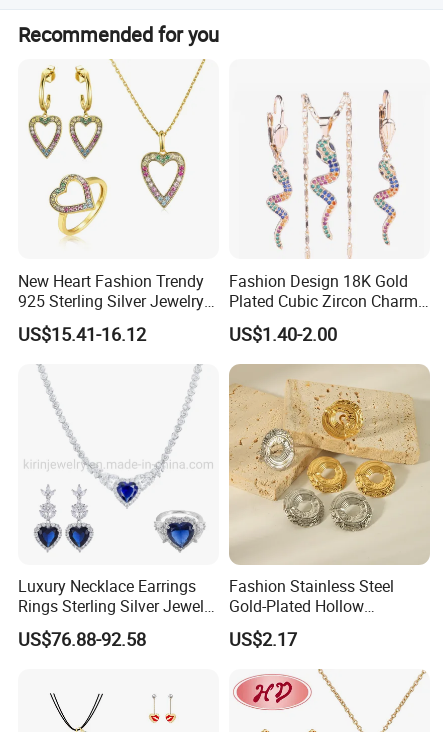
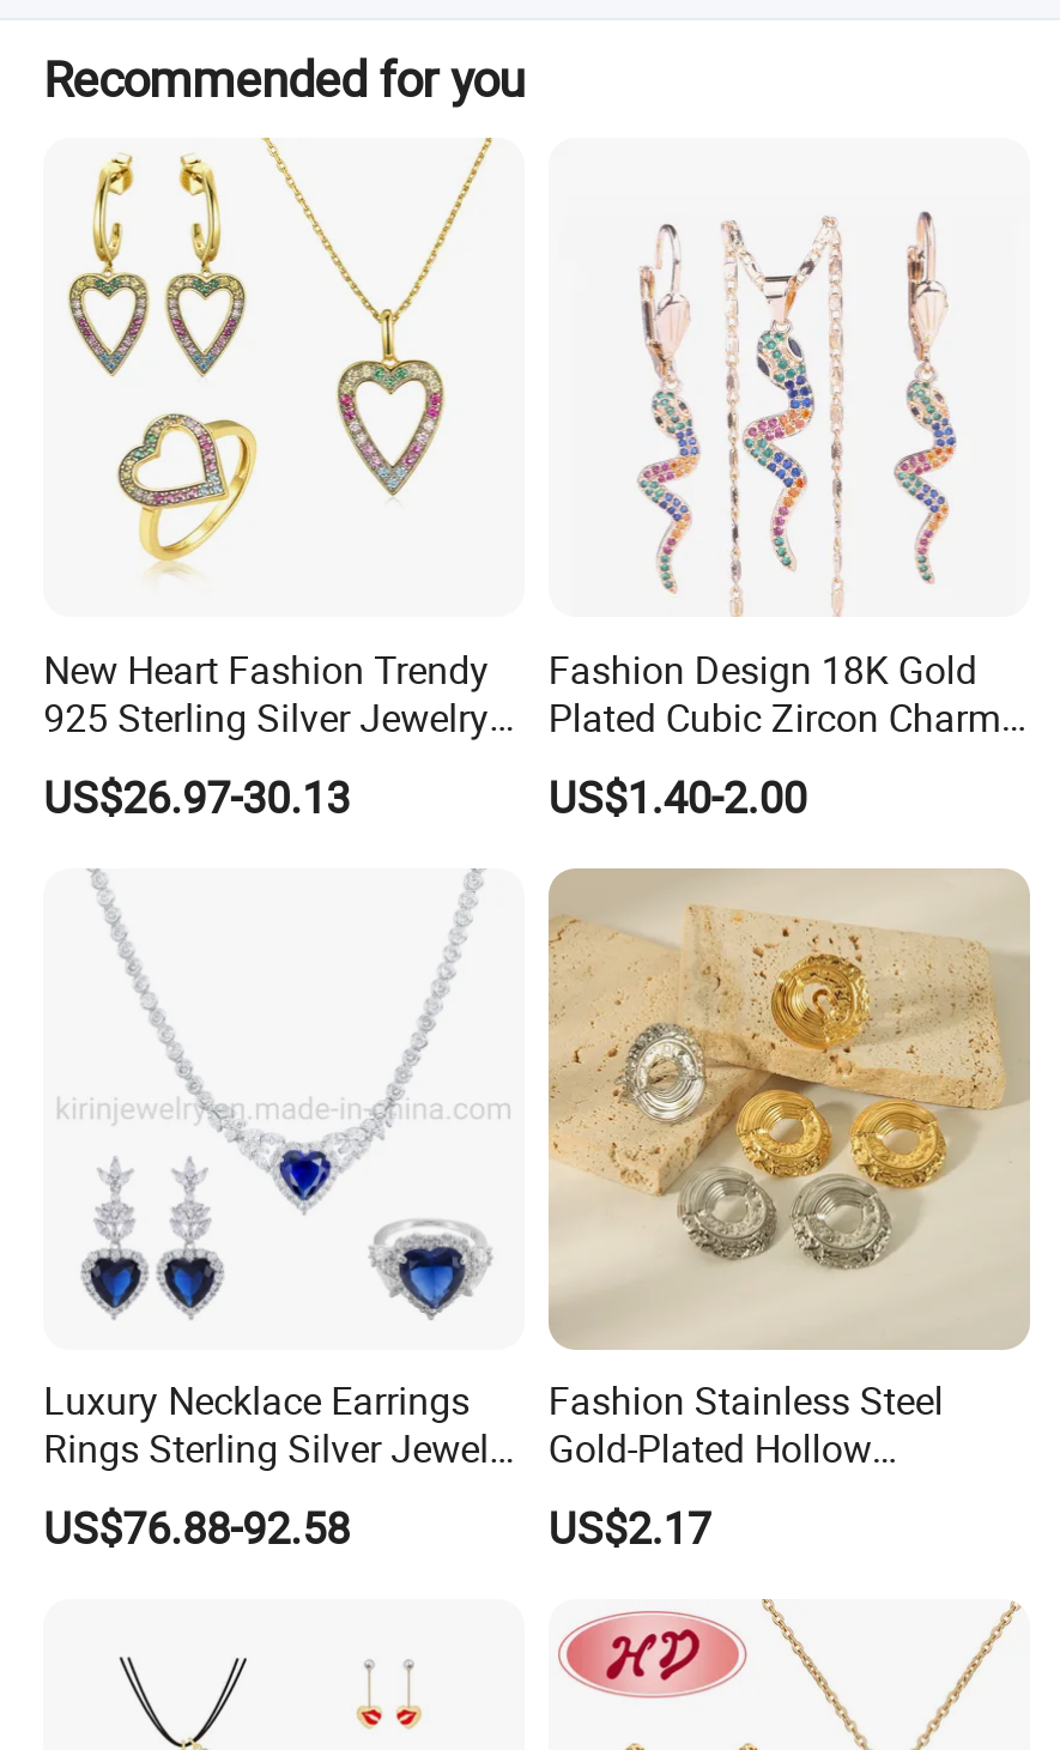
[18,322,146,346] US$15.41-16.12 -> [43,767,350,825] US$26.97-30.13

